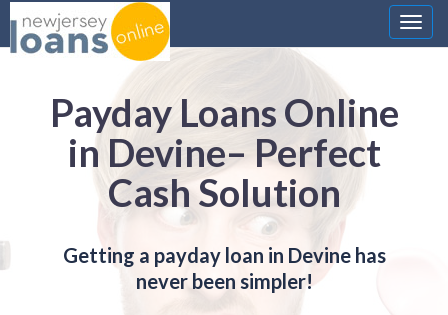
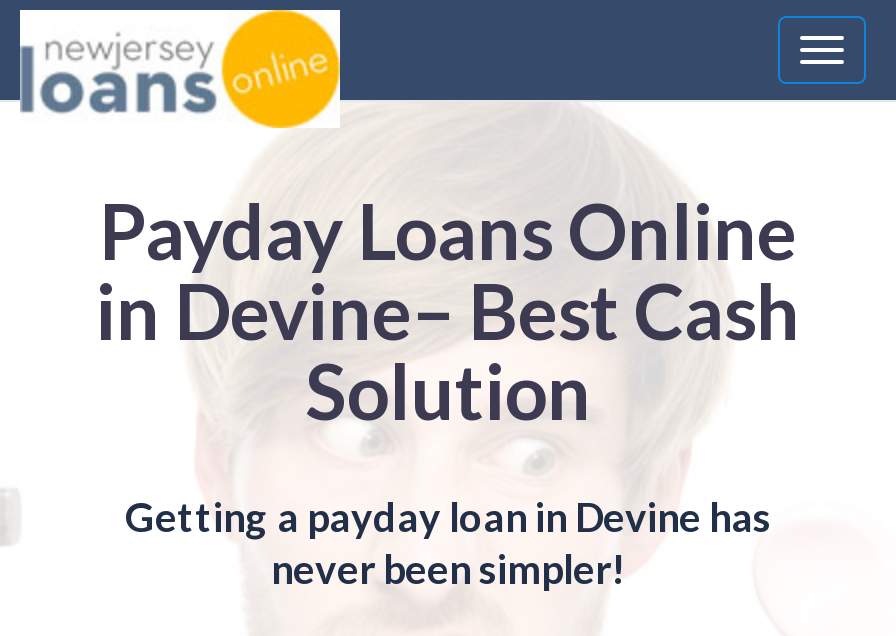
[67,129,380,215] in Devine– Perfect | Cash Solution -> [96,264,800,436] in Devine– Best Cash | Solution

